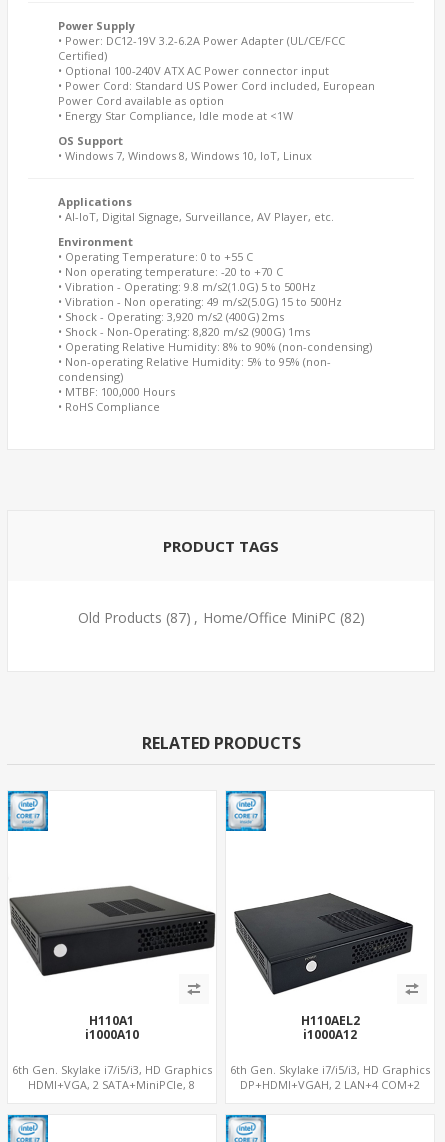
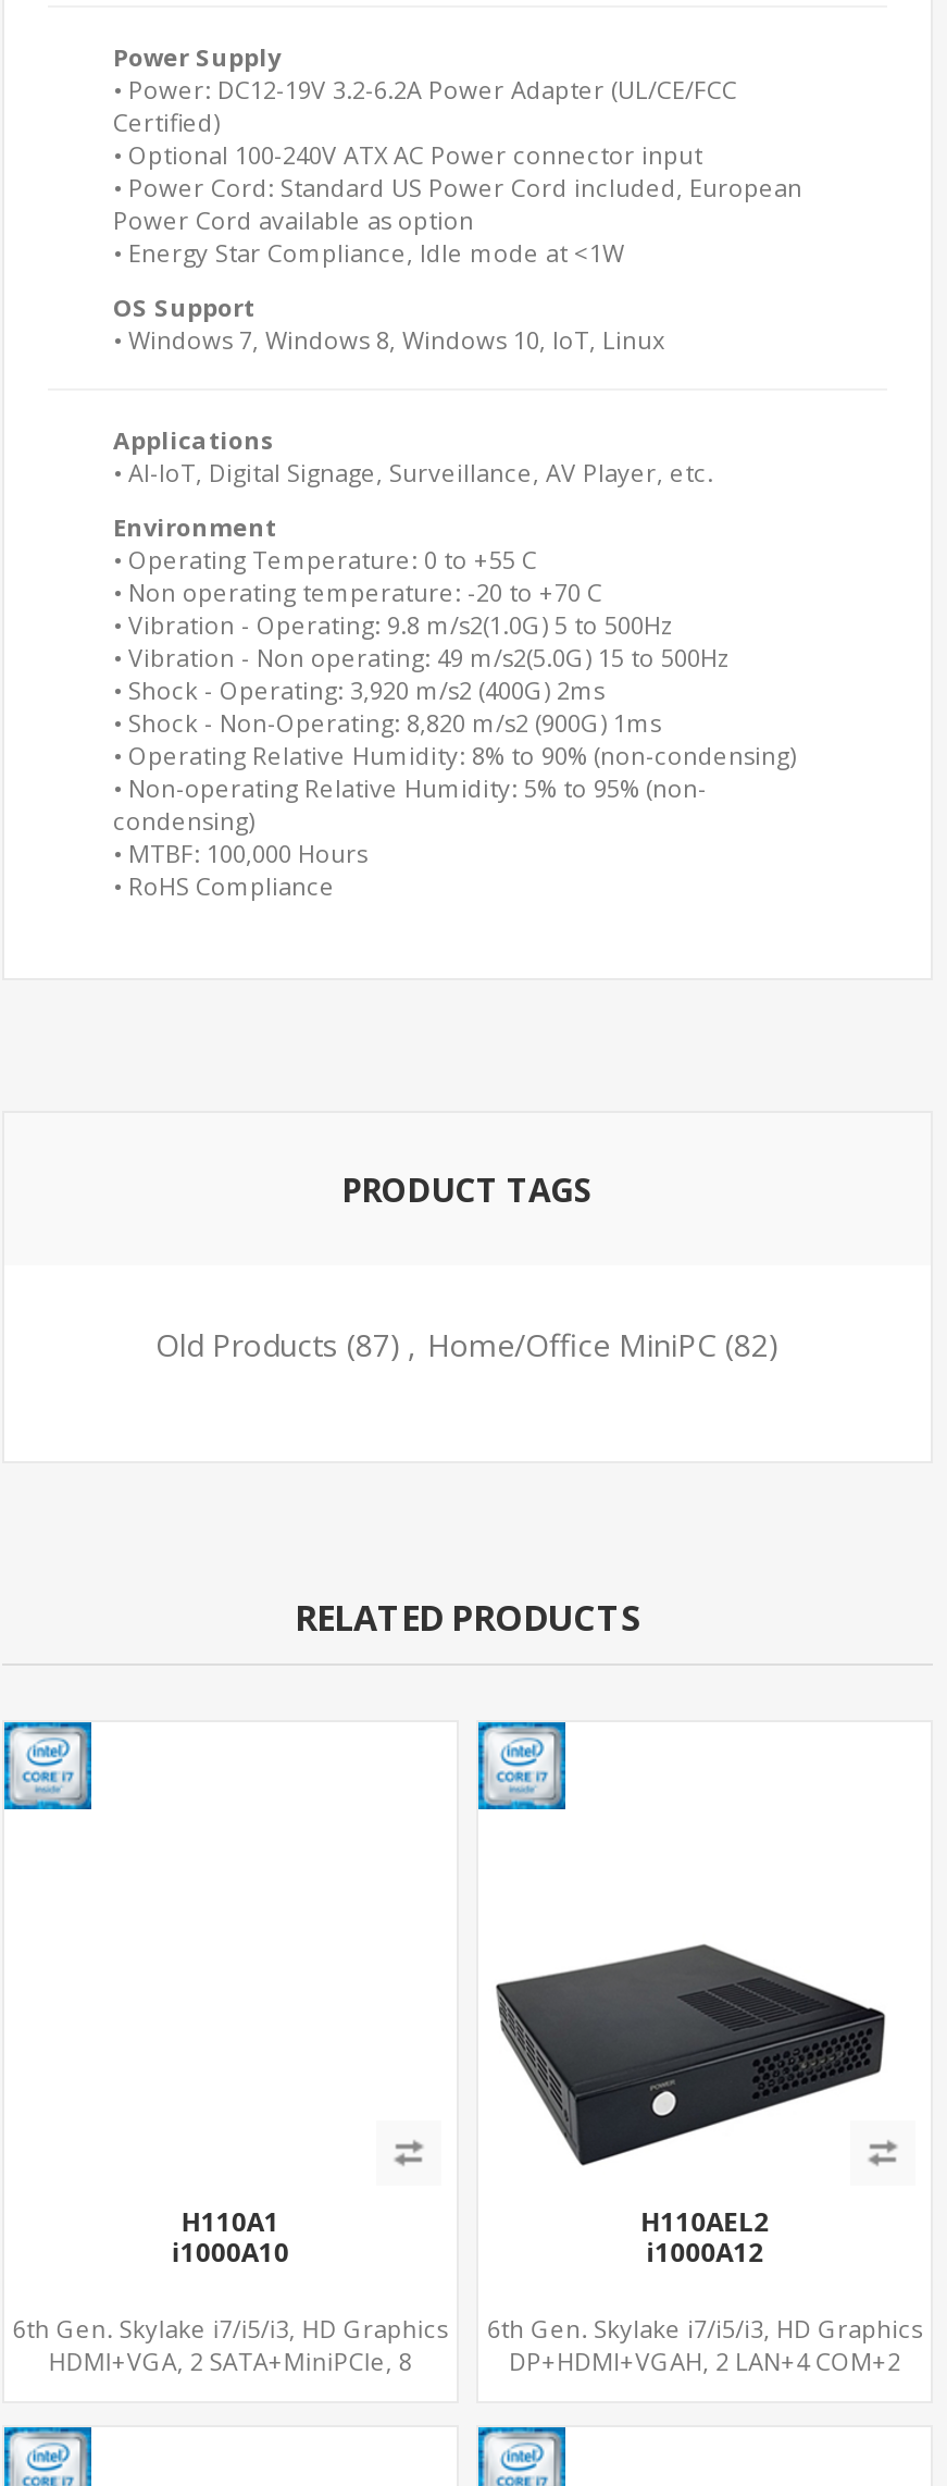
[9,885,216,977] [image] -> none

